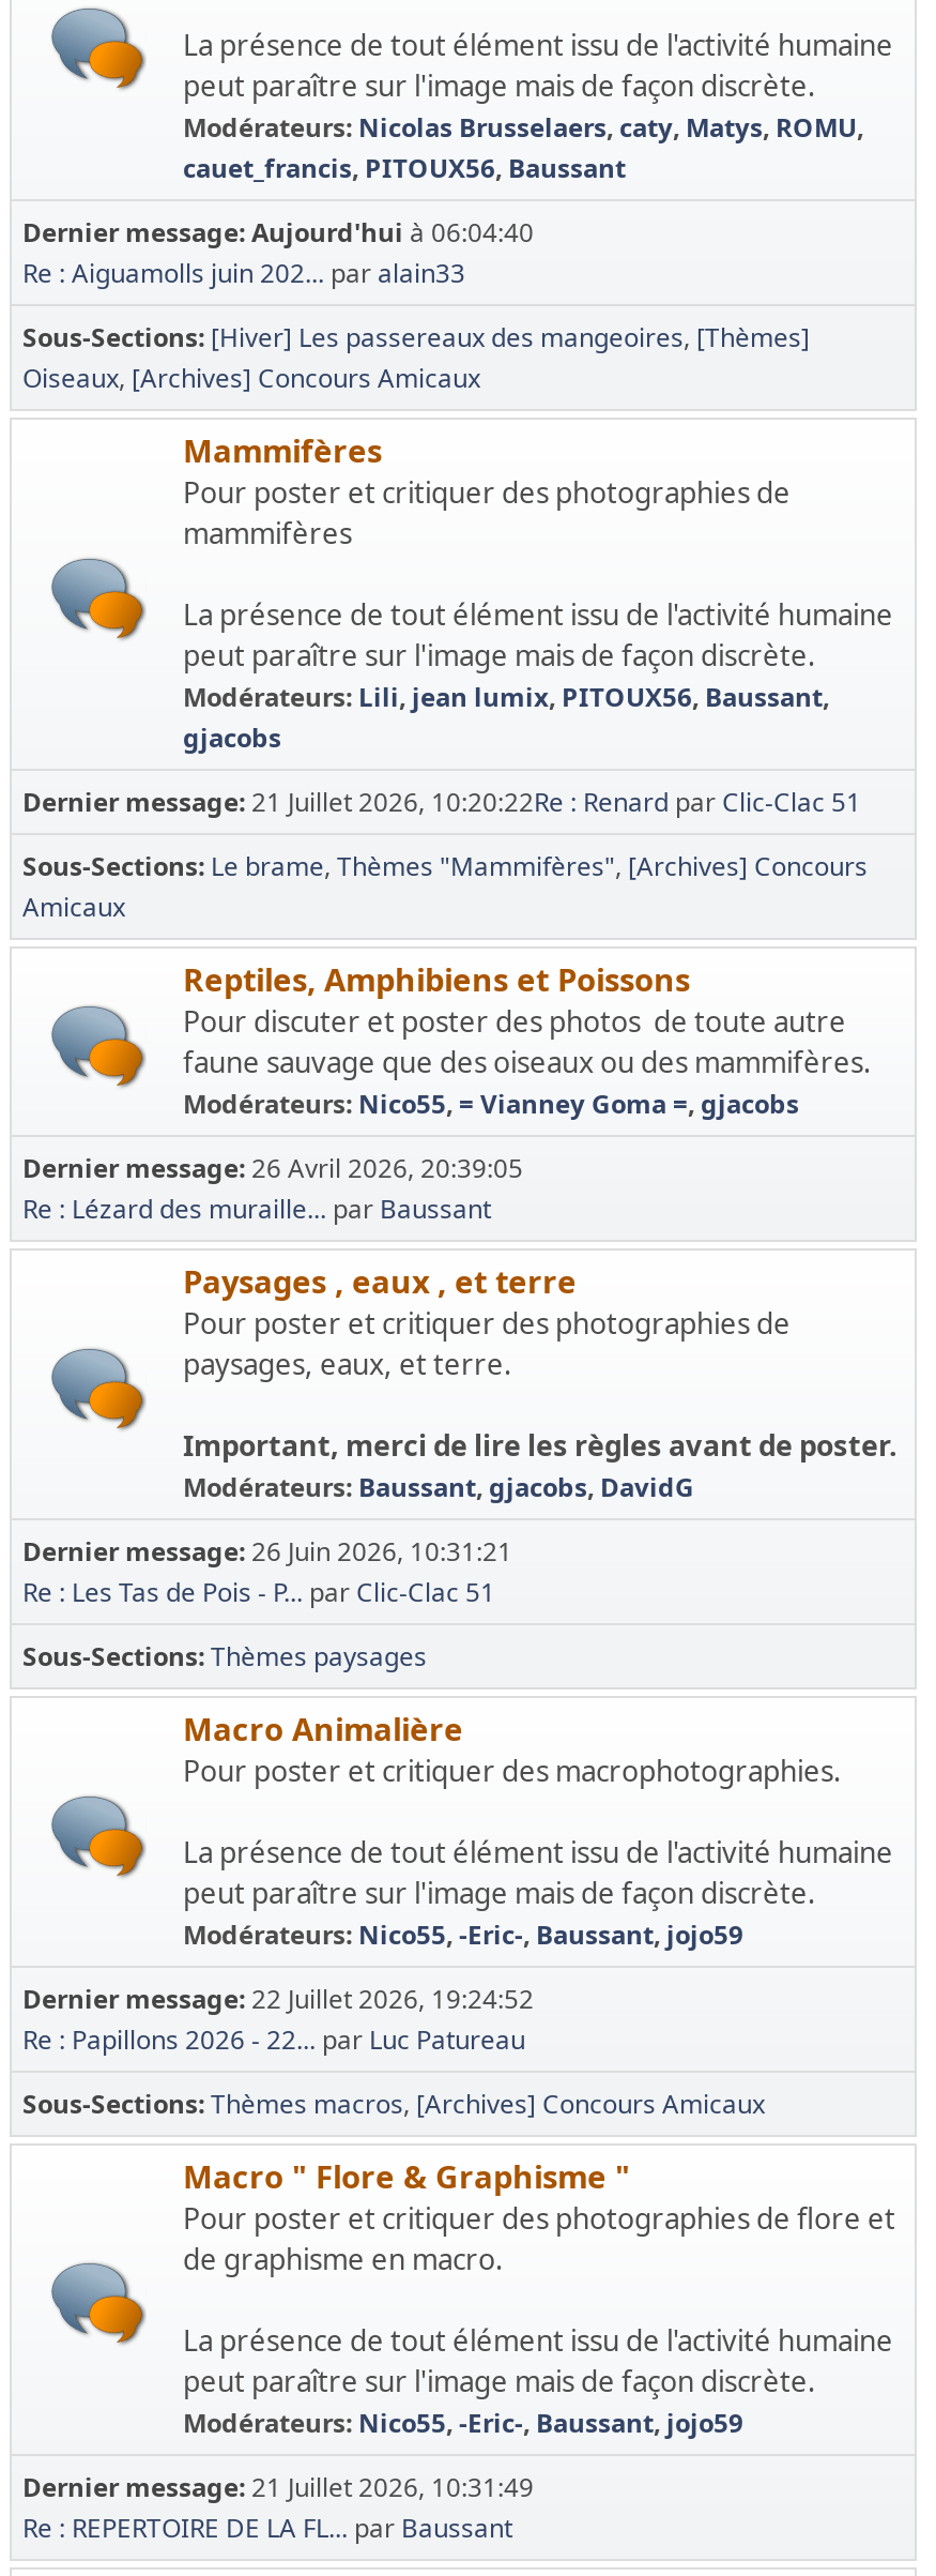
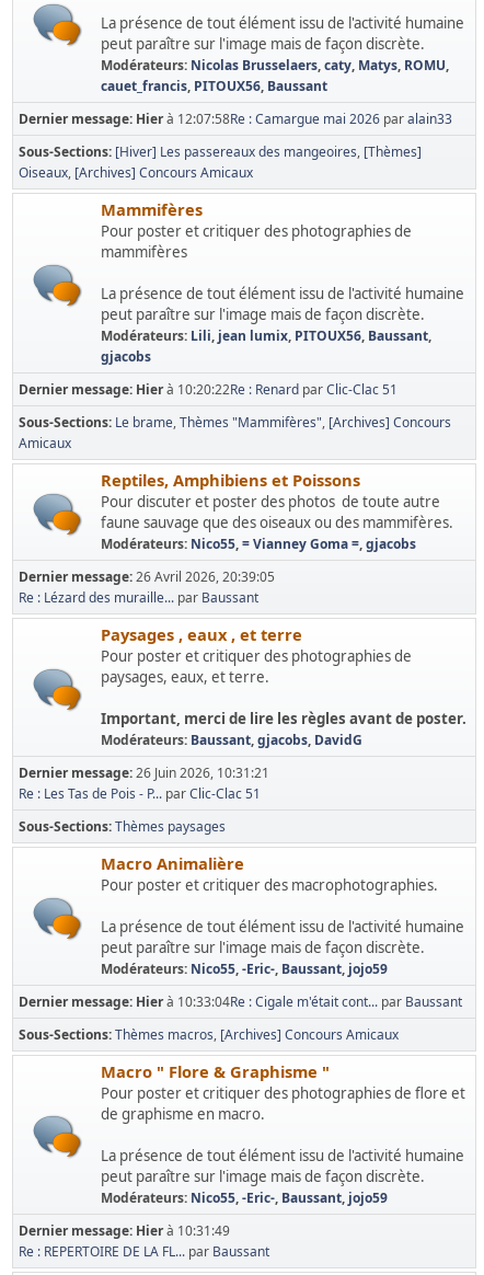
[22,214,534,291] Dernier message: Aujourd'hui à 06:04:40 | Re : Aiguamolls juin 202... par alain33 -> [19,110,452,128] Dernier message: Hier à 12:07:58Re : Camargue mai 2026 par alain33
[22,784,861,820] Dernier message: 21 Juillet 2026, 10:20:22Re : Renard par Clic-Clac 51 -> [19,380,397,399] Dernier message: Hier à 10:20:22Re : Renard par Clic-Clac 51
[22,1981,534,2058] Dernier message: 22 Juillet 2026, 19:24:52 | Re : Papillons 2026 - 22... par Luc Patureau -> [19,992,462,1011] Dernier message: Hier à 10:33:04Re : Cigale m'était cont... par Baussant
[22,2469,534,2505] Dernier message: 21 Juillet 2026, 10:31:49 -> [19,1221,230,1240] Dernier message: Hier à 10:31:49

